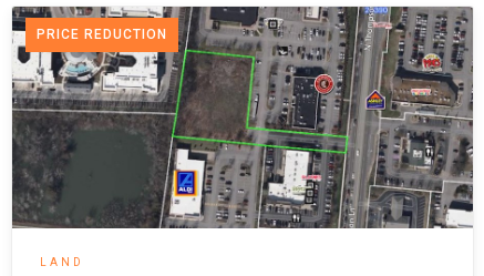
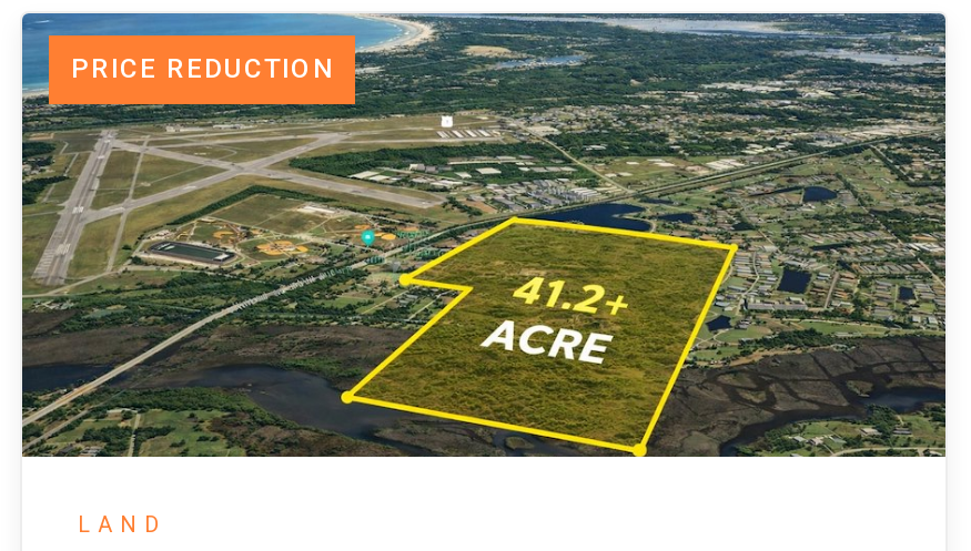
[11,6,474,229] [image] -> [20,11,948,459] [image]

